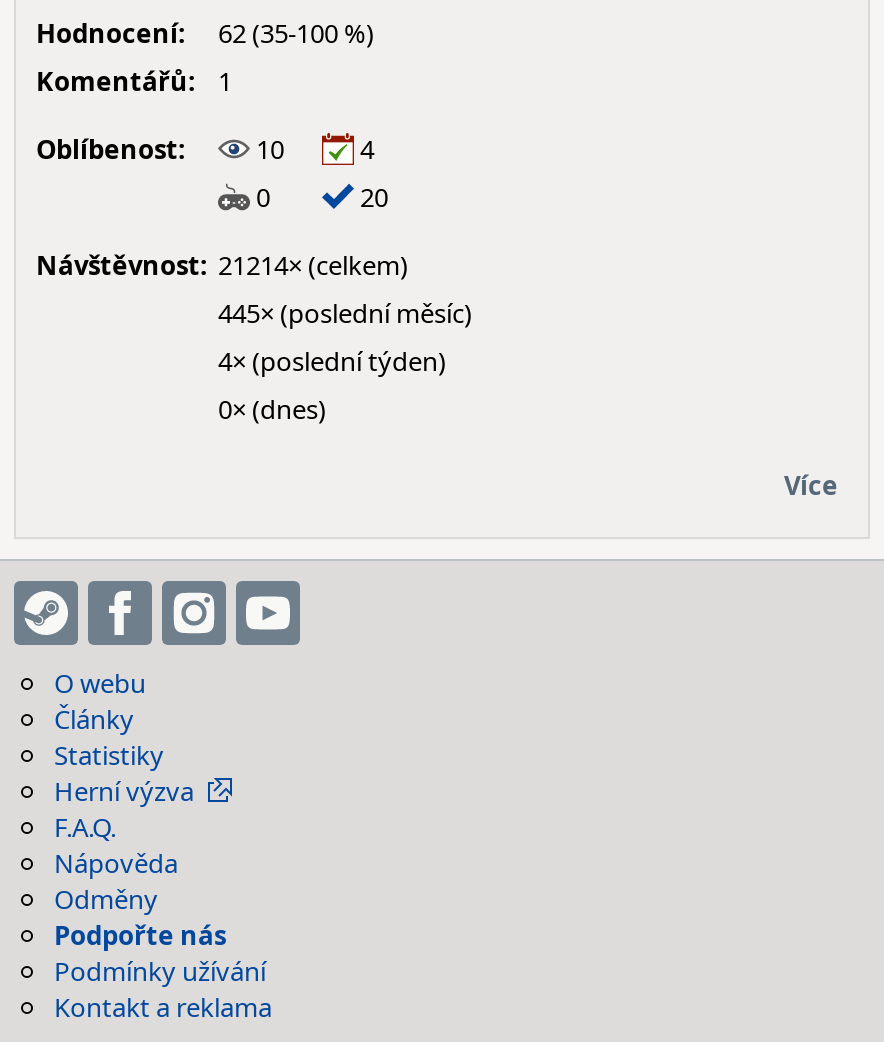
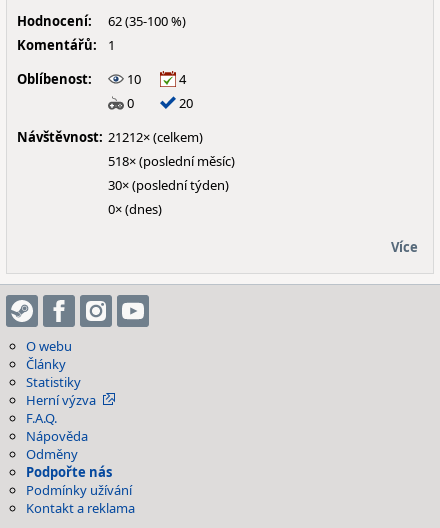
[36,247,408,283] Návštěvnost: 21214× (celkem) -> [17,128,203,146] Návštěvnost: 21212× (celkem)
[218,295,472,331] 445× (poslední měsíc) -> [108,152,235,170] 518× (poslední měsíc)
[218,343,446,379] 4× (poslední týden) -> [108,176,229,194] 30× (poslední týden)

